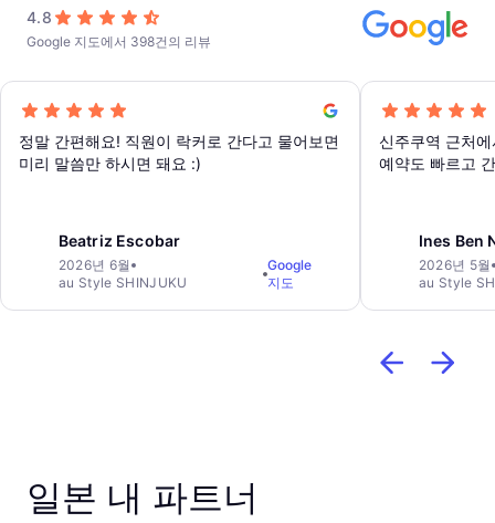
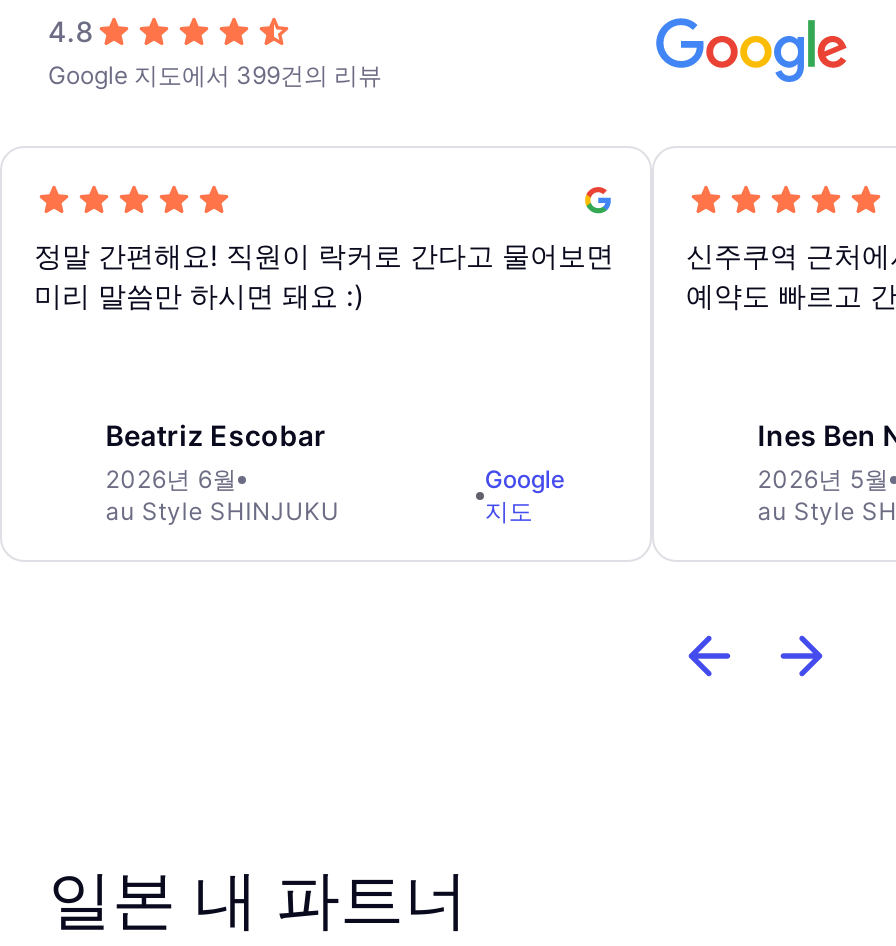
[27,33,211,50] Google 지도에서 398건의 리뷰 -> [48,60,382,90] Google 지도에서 399건의 리뷰

